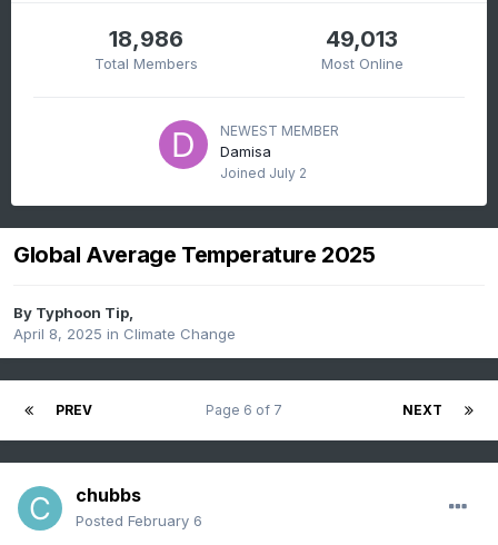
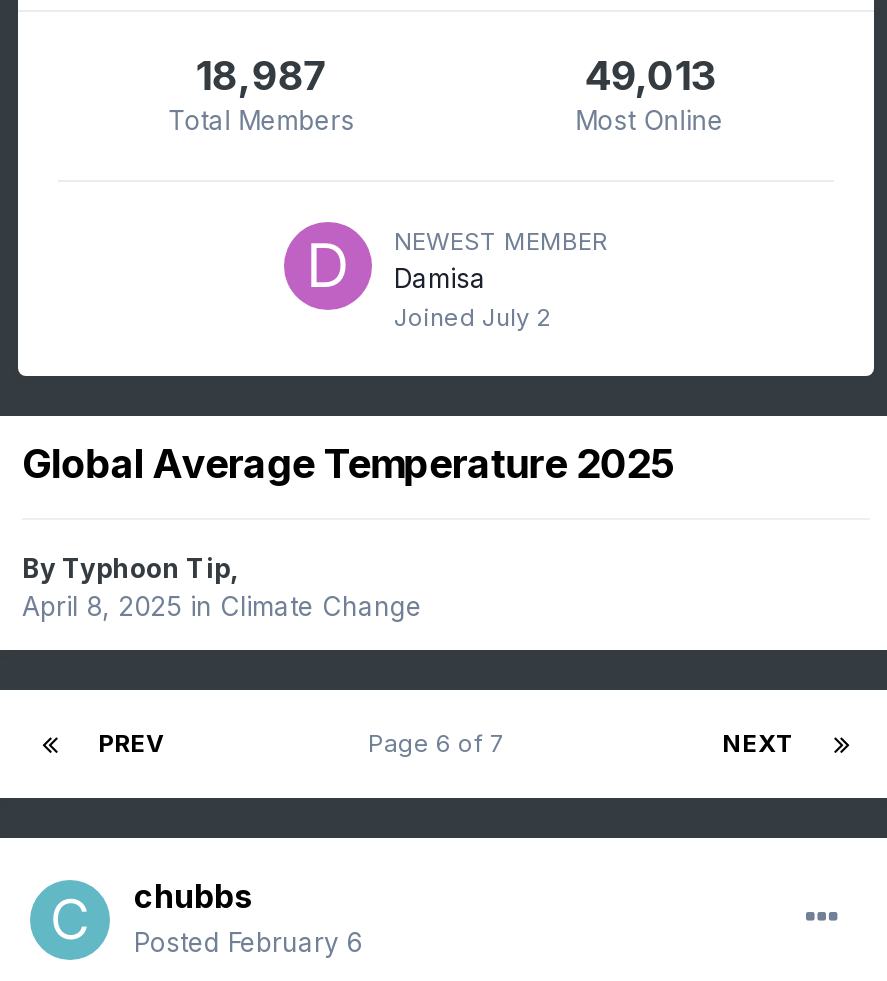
[109,26,184,52] 18,986 -> [196,52,328,100] 18,987

